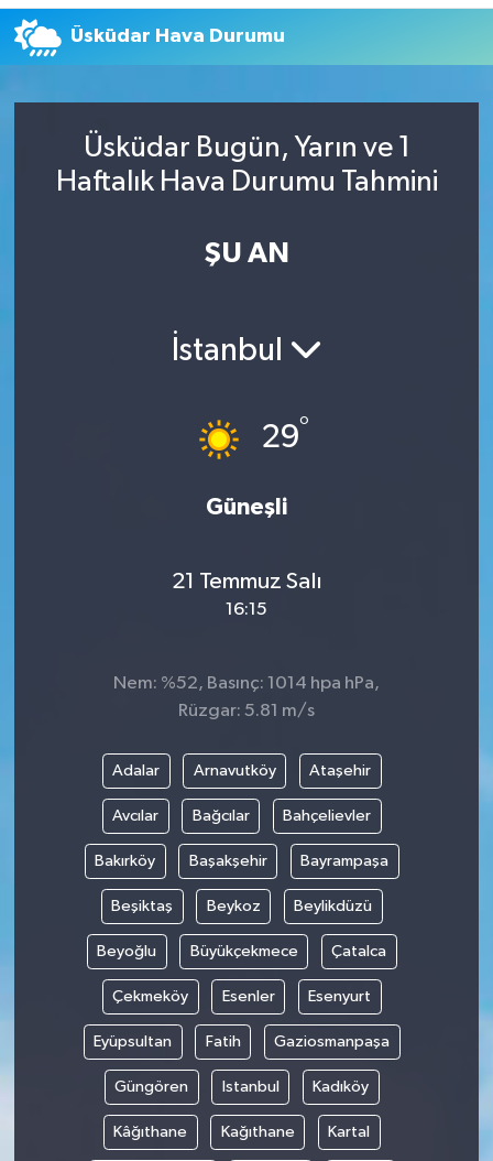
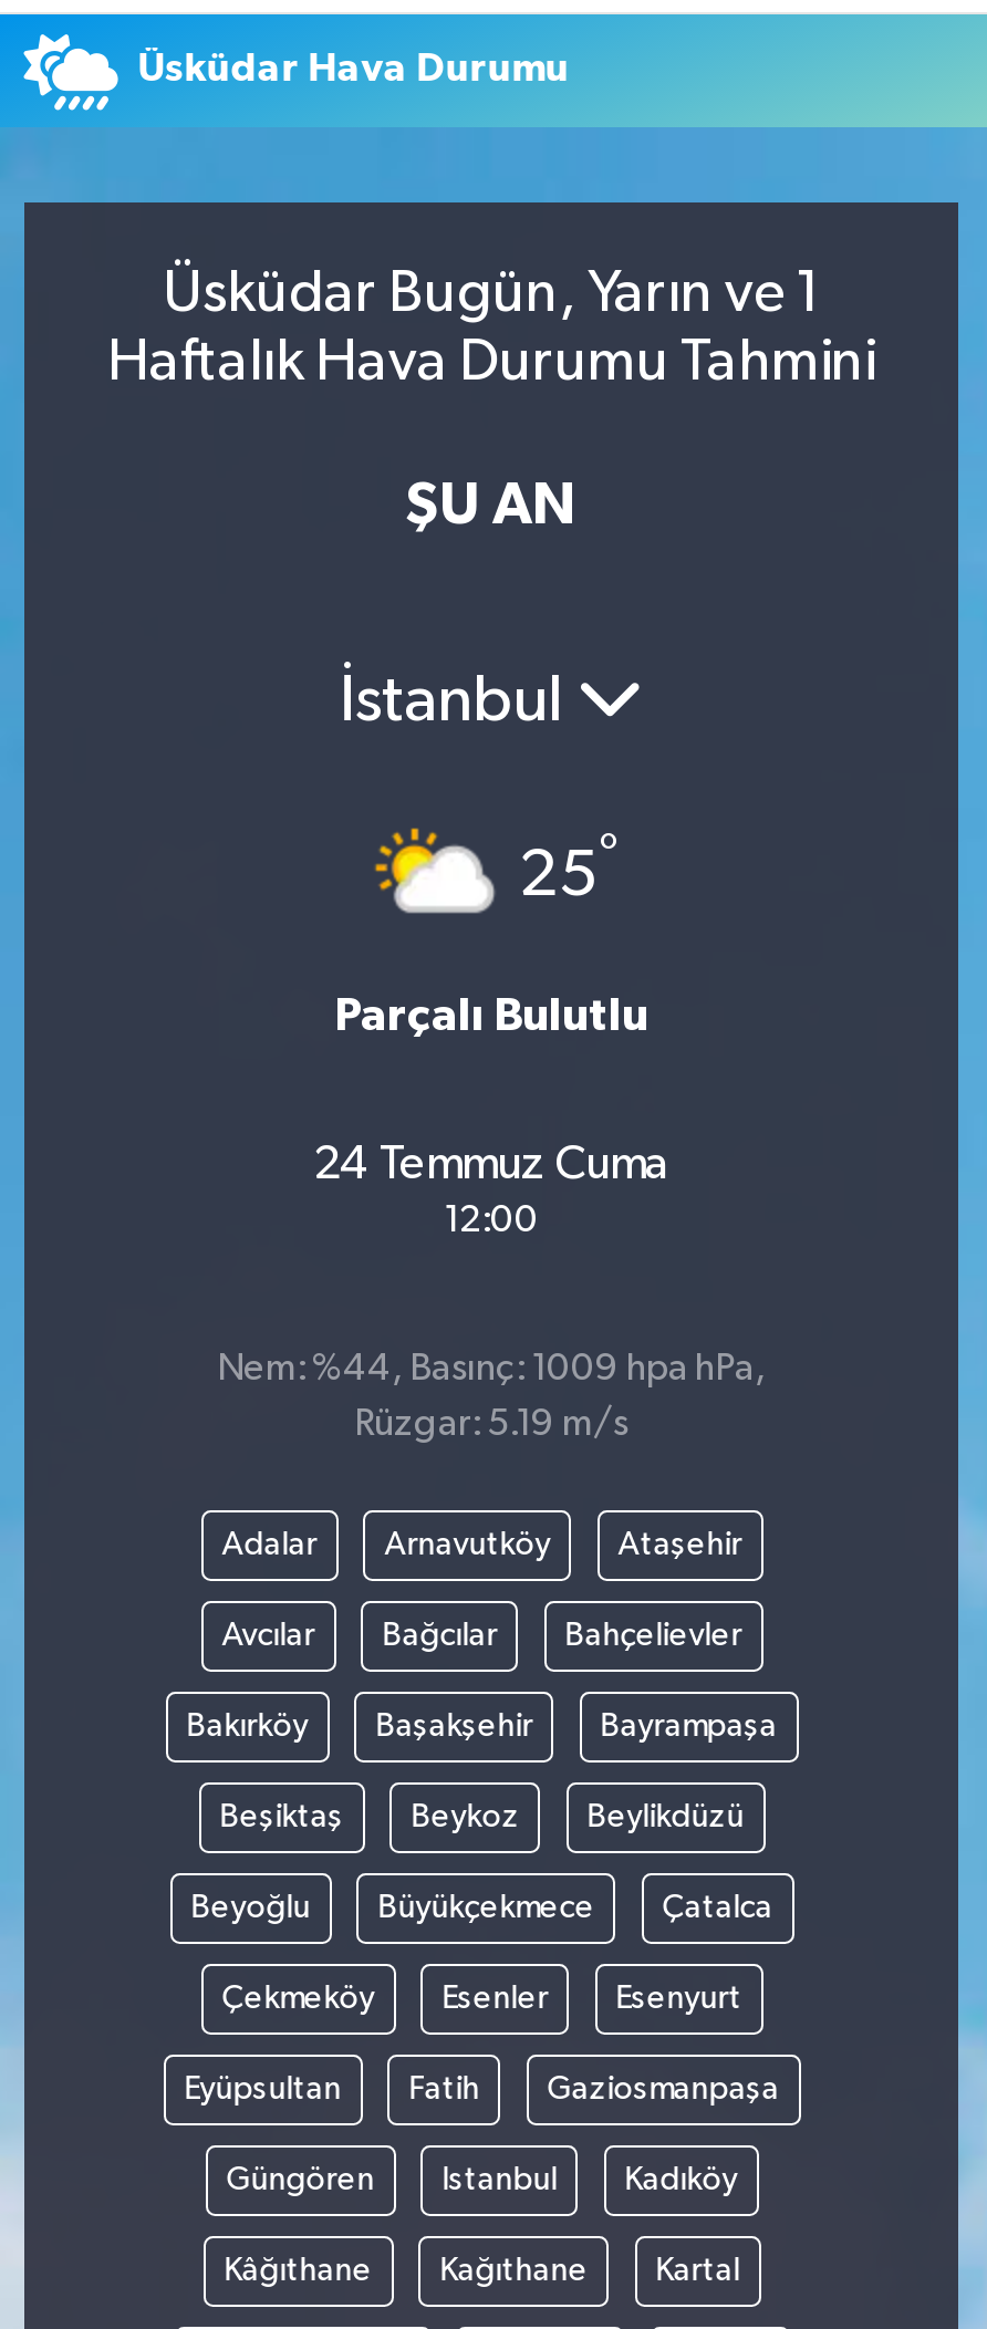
[189,414,309,460] [image] | 29° -> [374,826,619,917] [image] | 25°
[206,496,287,519] Güneşli -> [334,993,648,1039] Parçalı Bulutlu
[171,569,322,619] 21 Temmuz Salı | 16:15 -> [313,1140,669,1240] 24 Temmuz Cuma | 12:00
[113,674,380,693] Nem: %52, Basınç: 1014 hpa hPa, -> [217,1351,766,1389] Nem: %44, Basınç: 1009 hpa hPa,
[178,702,315,721] Rüzgar: 5.81 m/s -> [354,1407,628,1444] Rüzgar: 5.19 m/s

